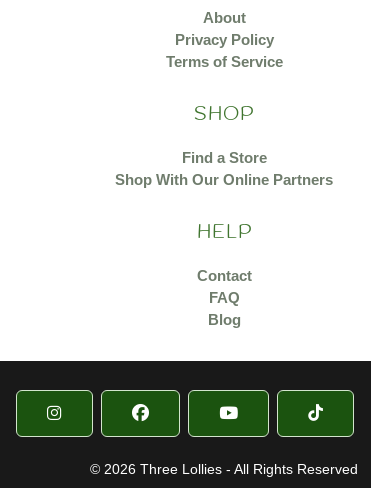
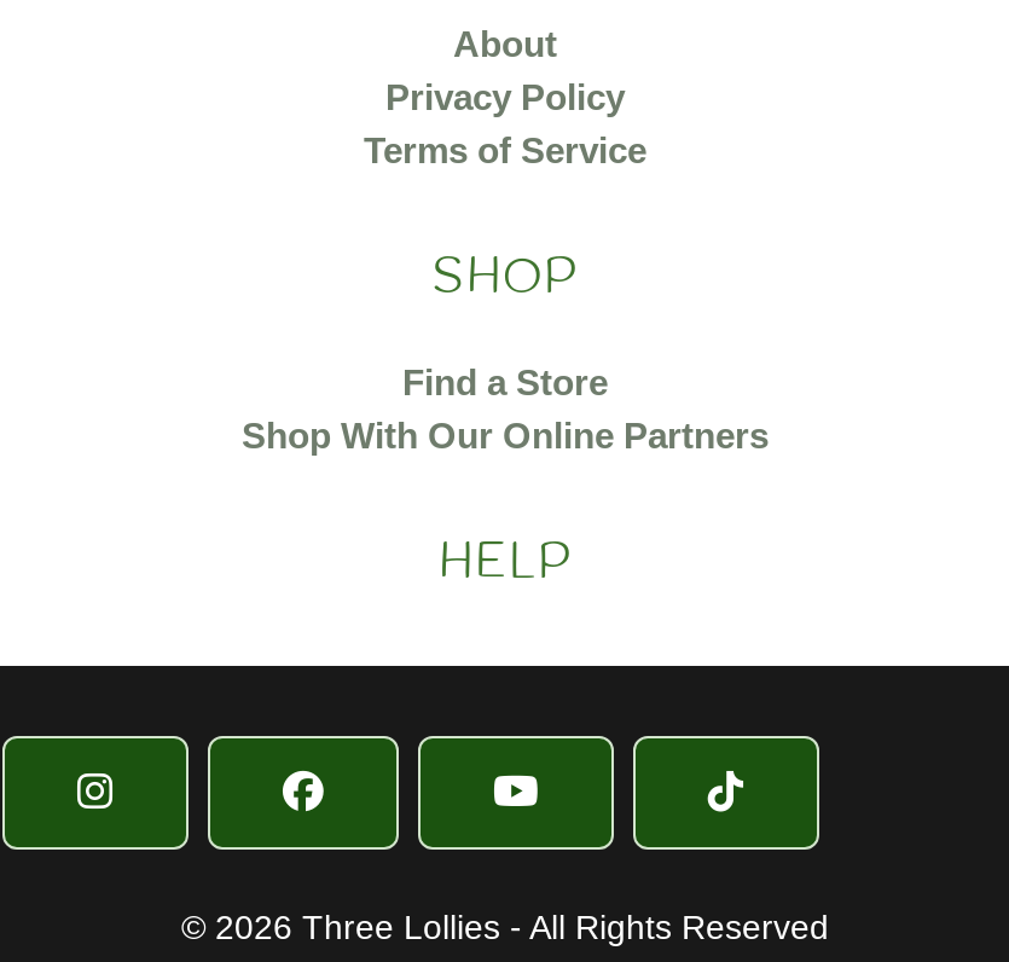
[196,267,251,328] Contact | FAQ | Blog -> none

